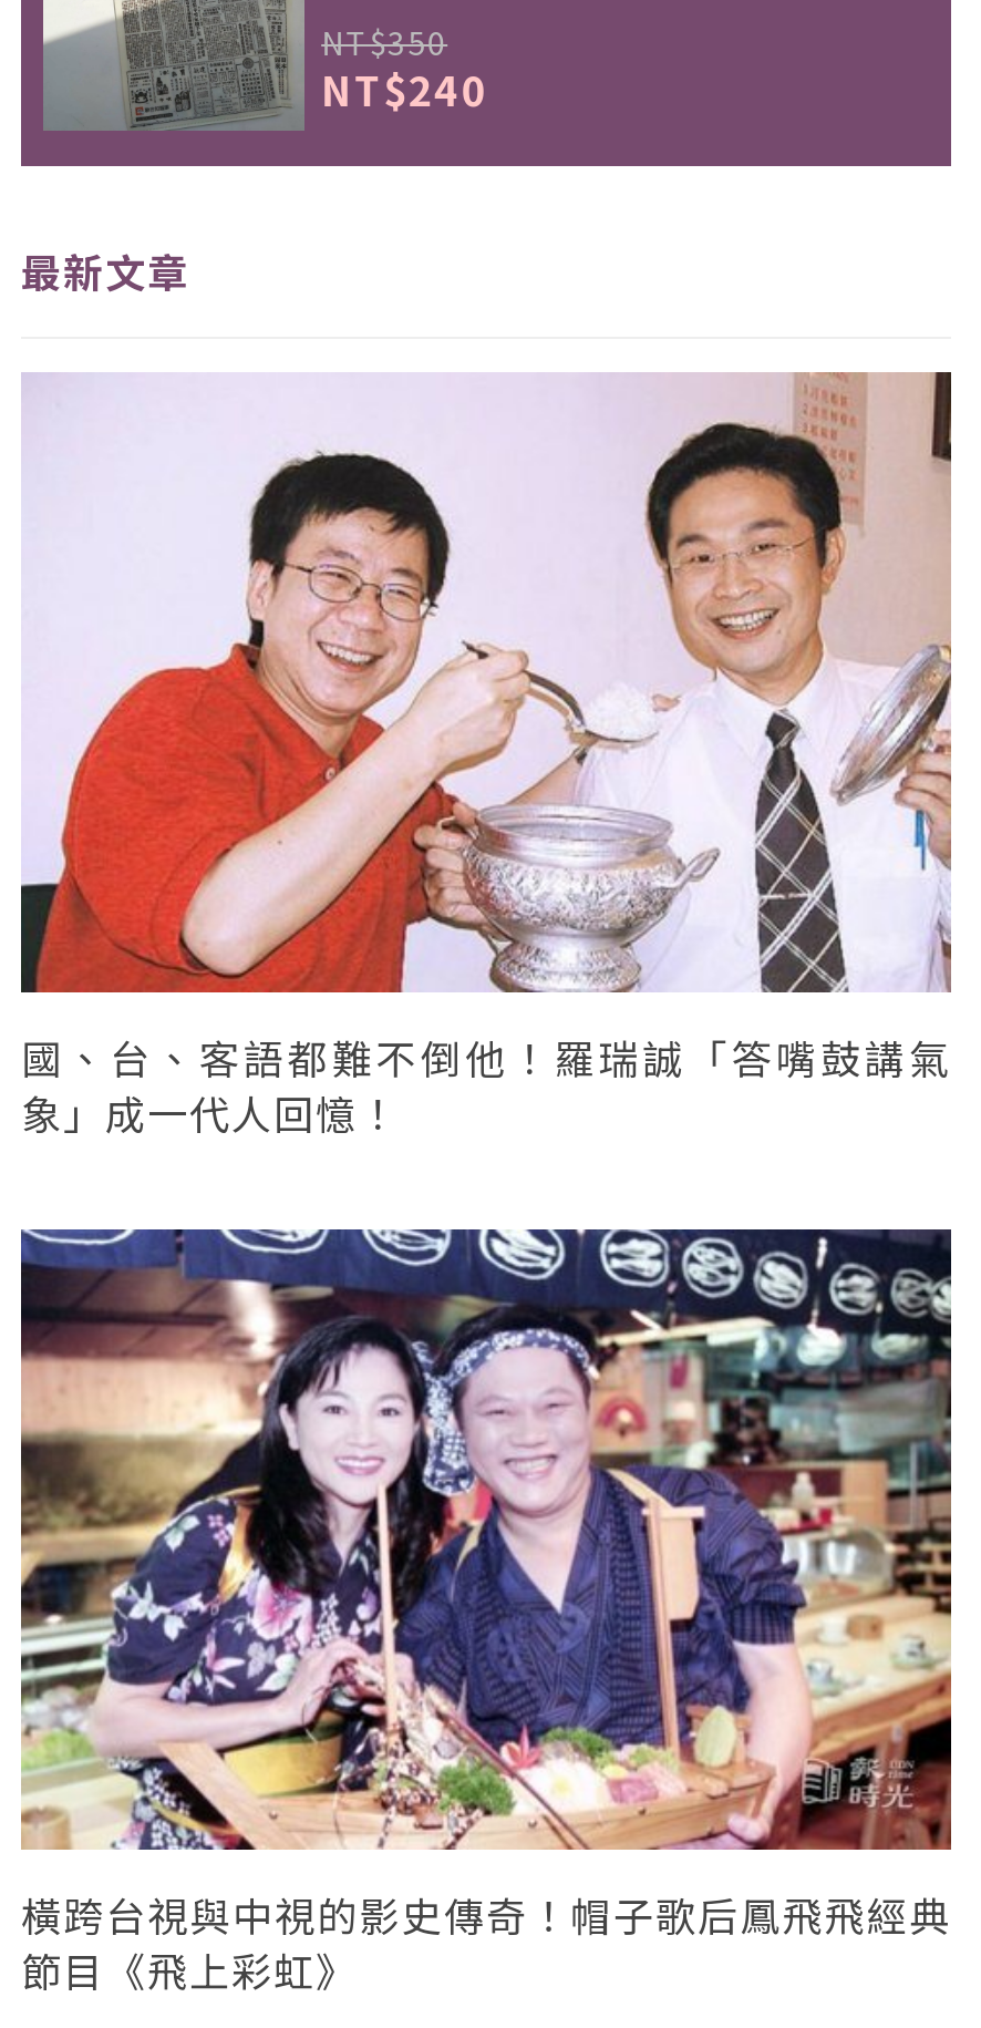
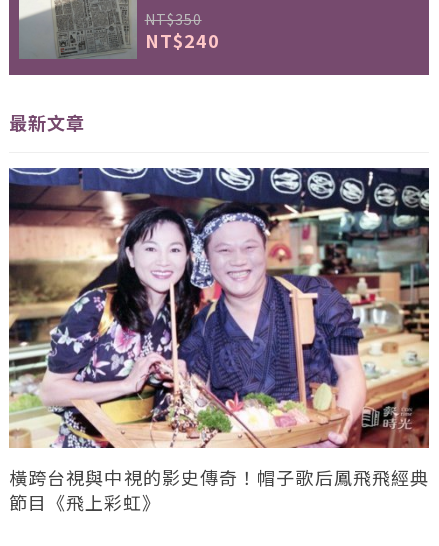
[21,372,951,1141] [image] | 國、台、客語都難不倒他！羅瑞誠「答嘴鼓講氣 | 象」成一代人回憶！ -> none

